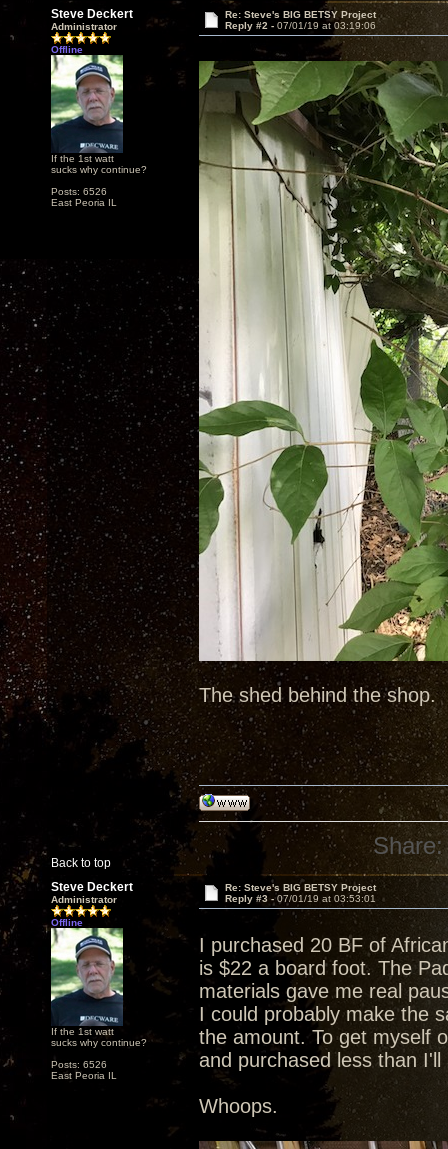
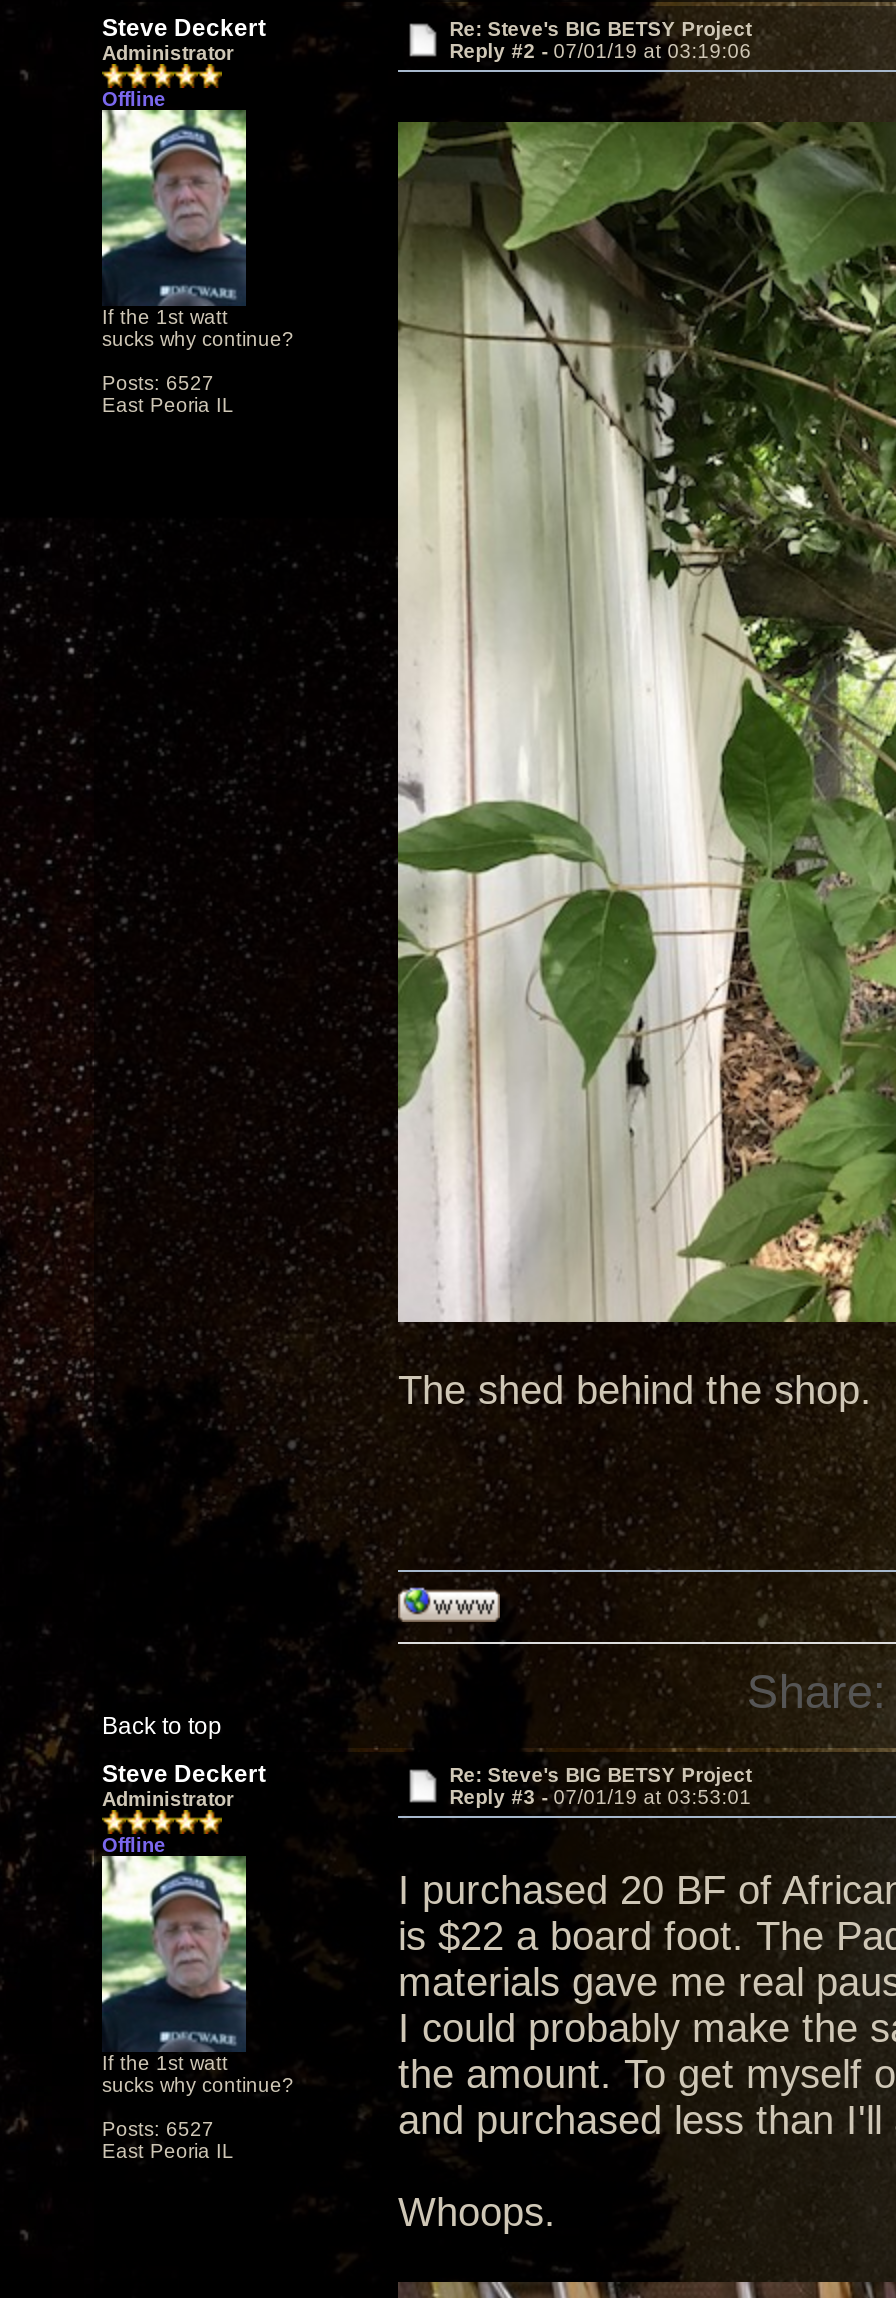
[51,186,107,197] Posts: 6526 -> [102,372,214,394] Posts: 6527
[51,1059,107,1070] Posts: 6526 -> [102,2118,214,2140] Posts: 6527

